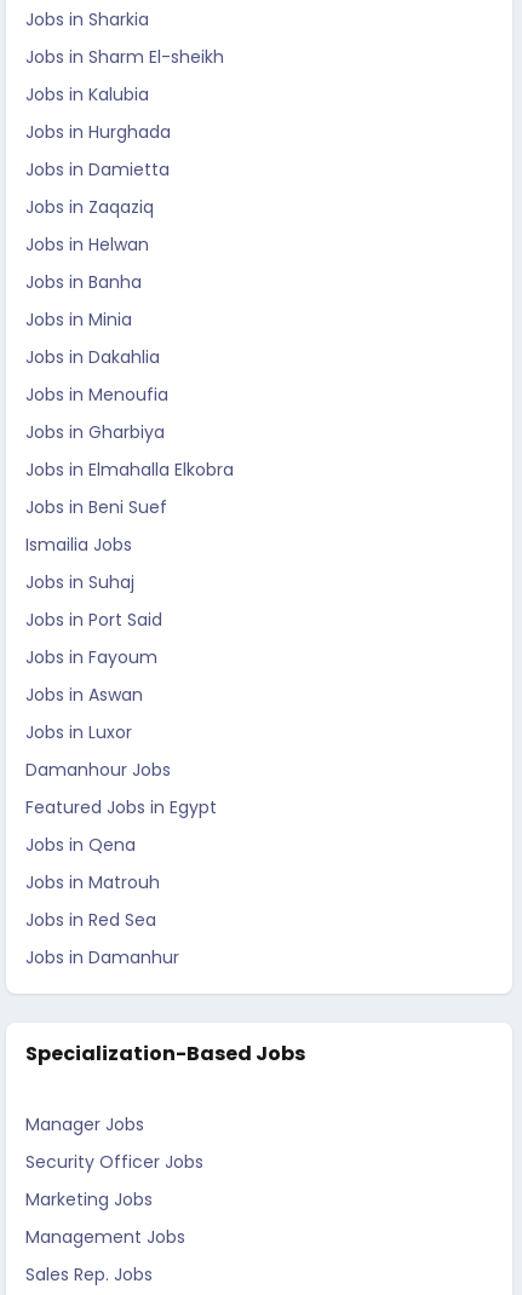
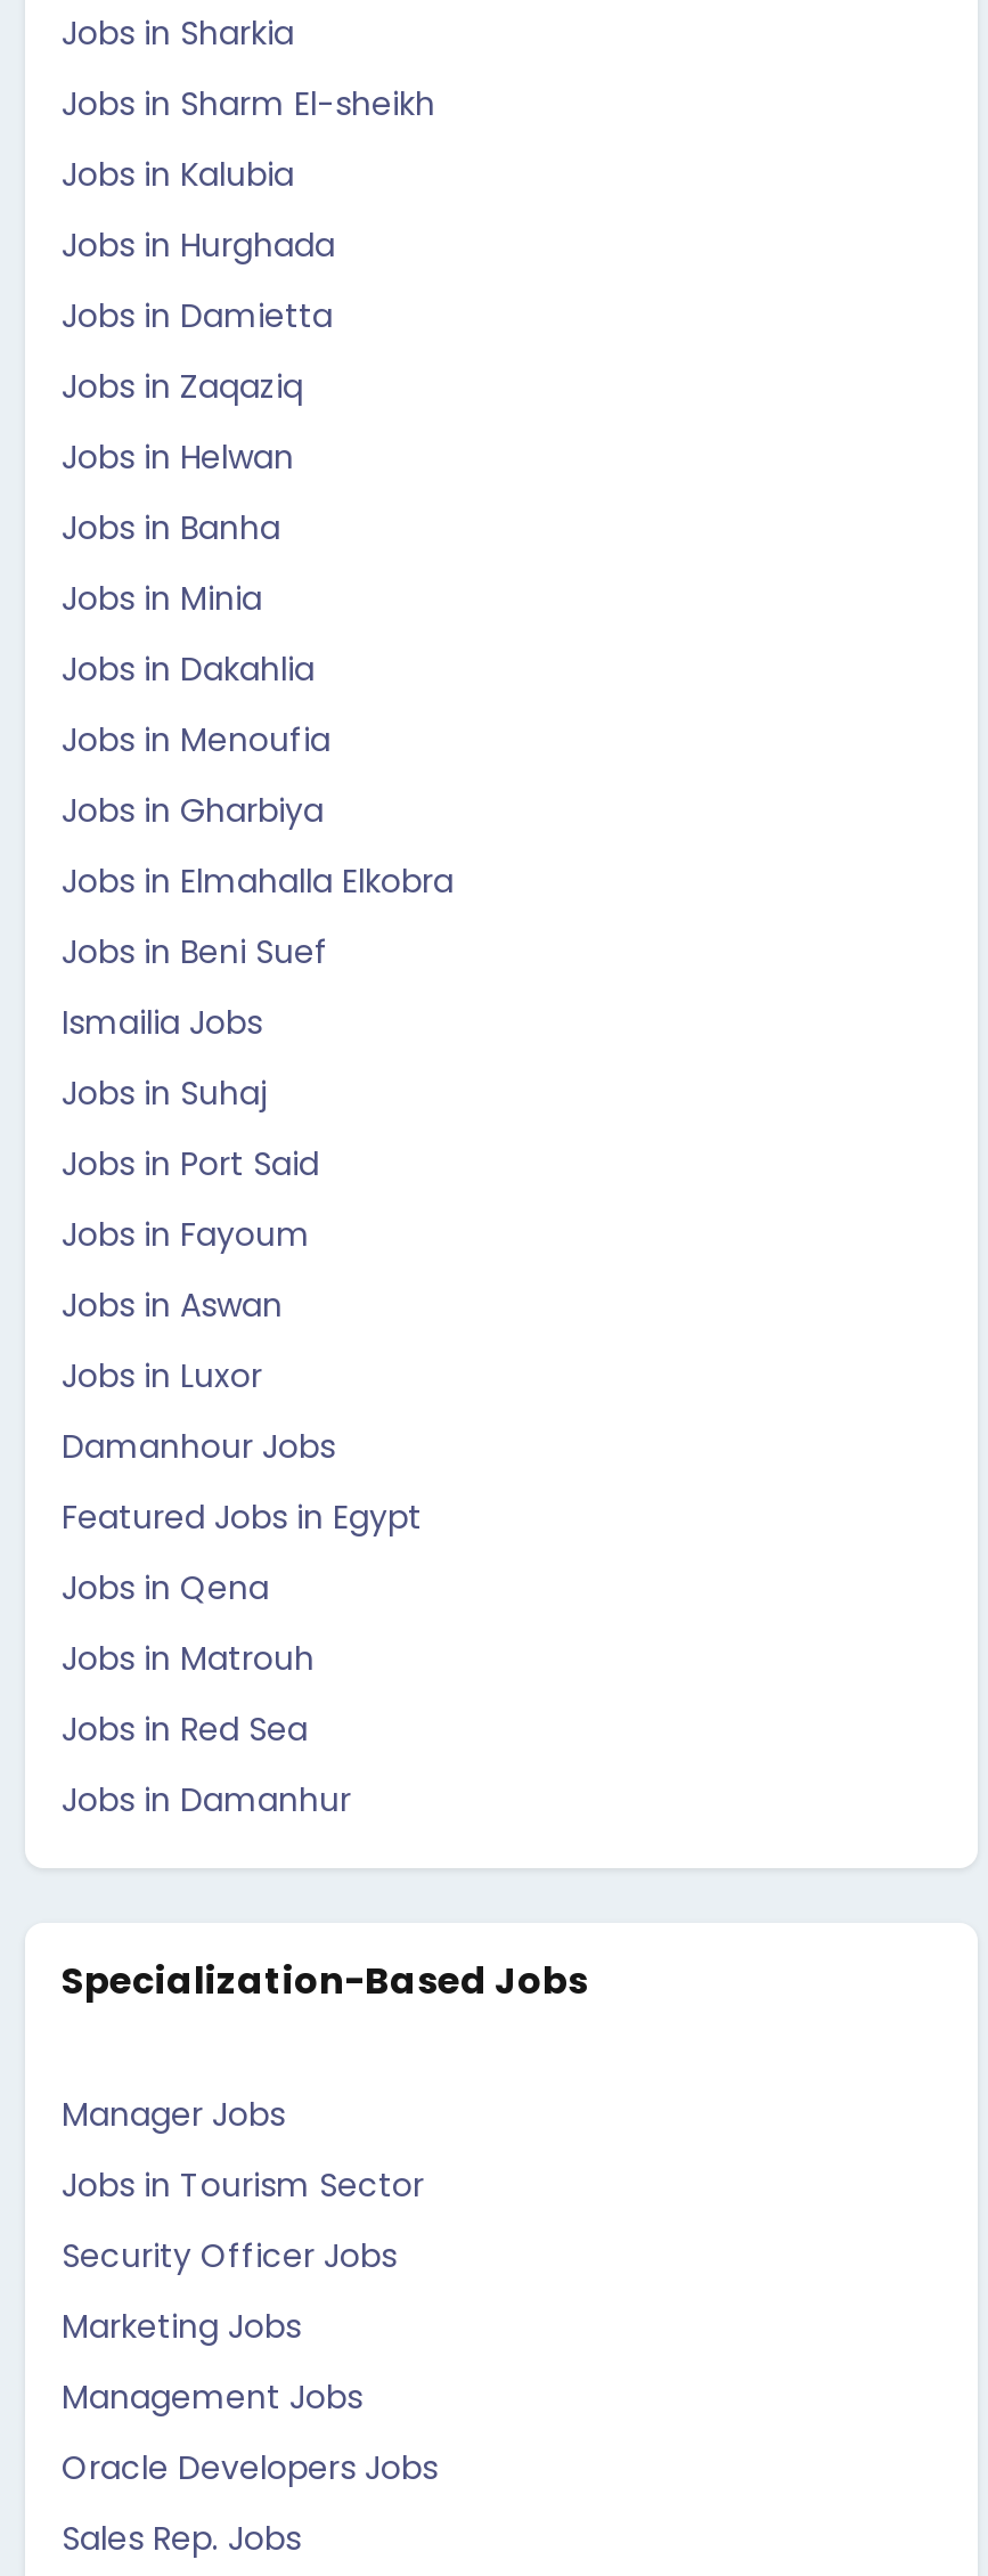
none -> [62,2162,424,2208] Jobs in Tourism Sector
none -> [62,2445,438,2491] Oracle Developers Jobs

